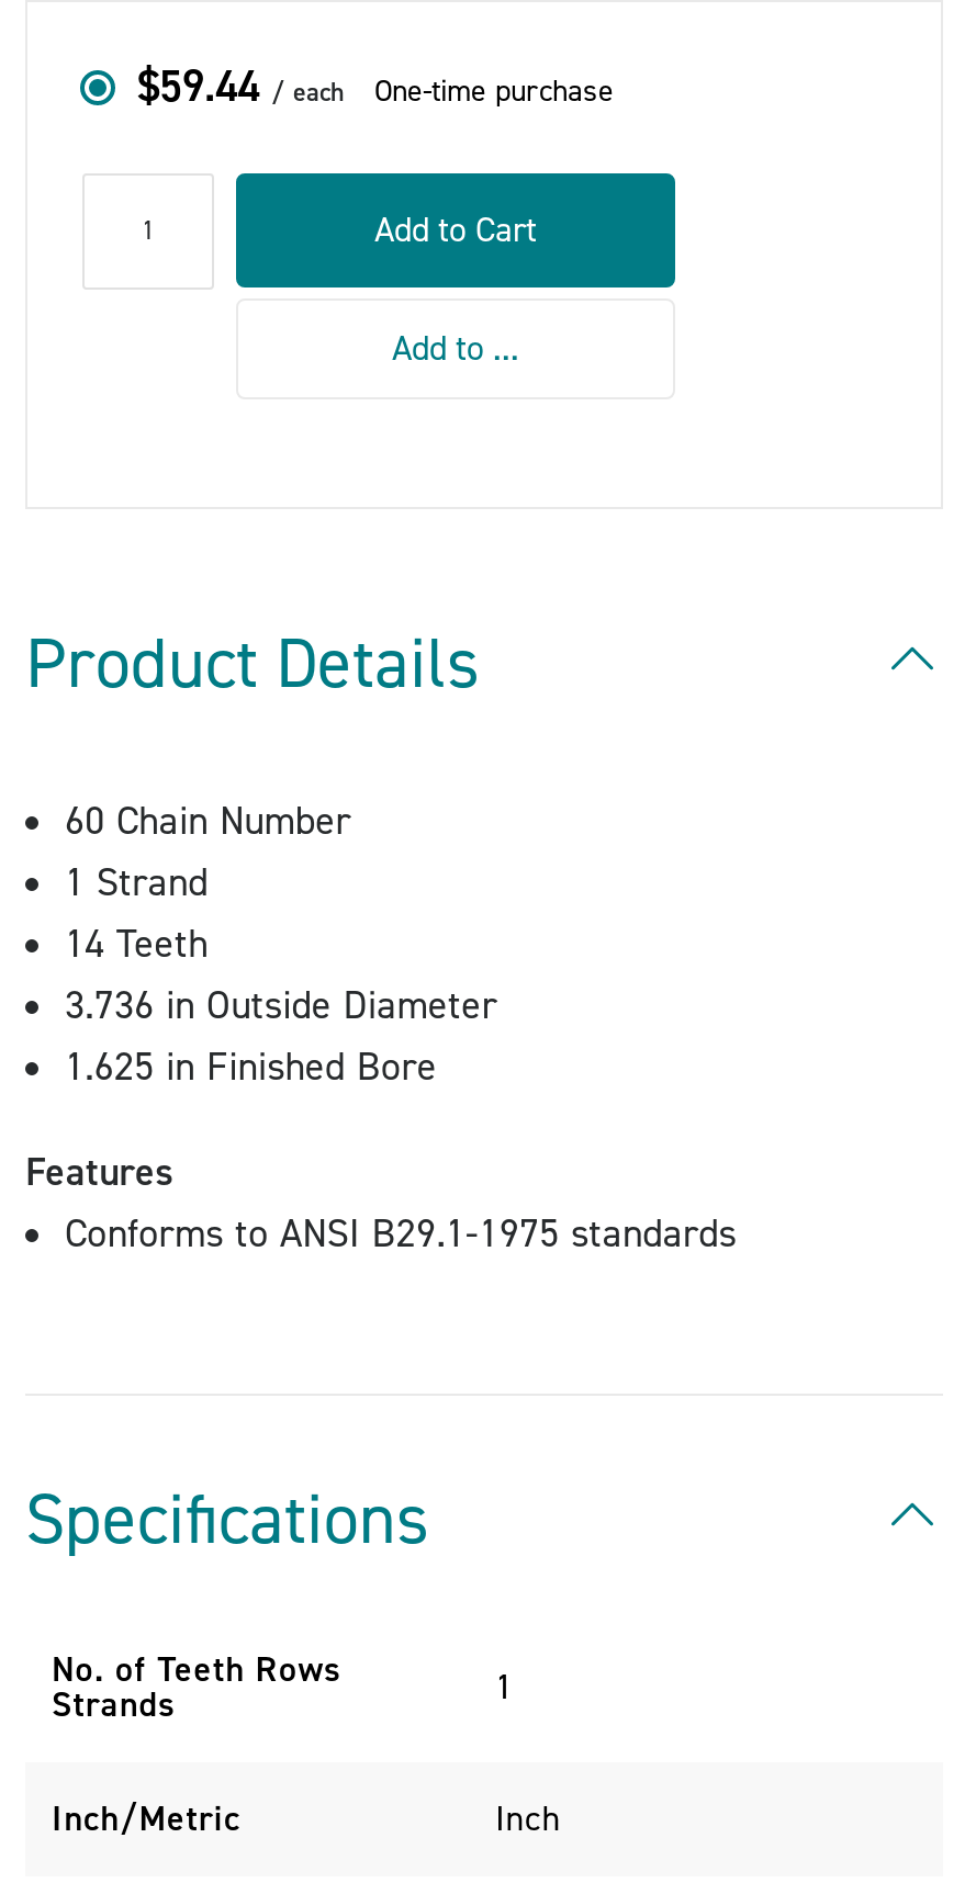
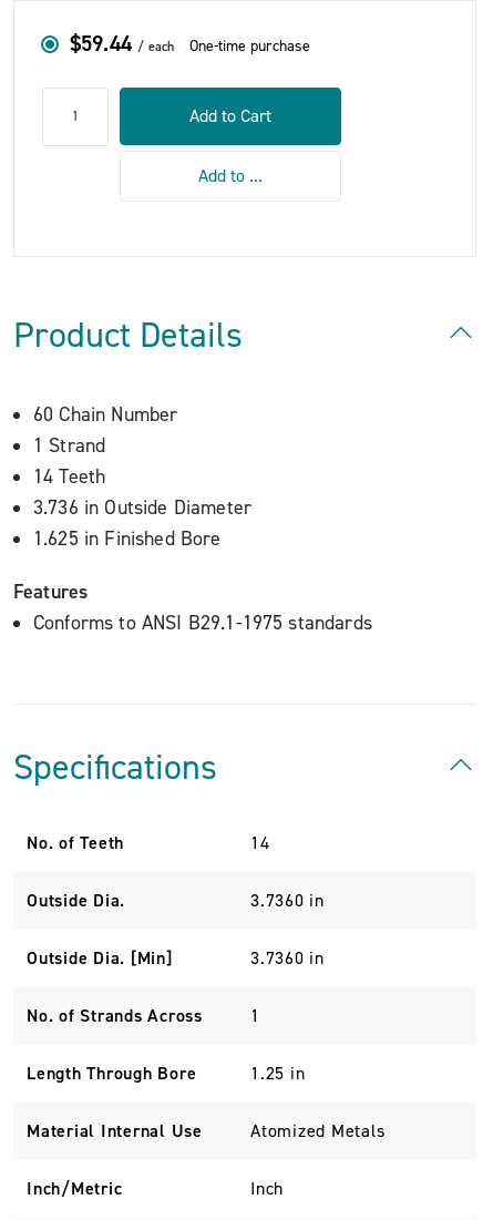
[52,1648,341,1727] No. of Teeth Rows | Strands -> [27,832,324,1027] No. of Teeth | 14 | Outside Dia. | 3.7360 in | Outside Dia. [Min] | 3.7360 in | No. of Strands Across
none -> [27,1063,385,1142] Length Through Bore | 1.25 in | Material Internal Use | Atomized Metals

